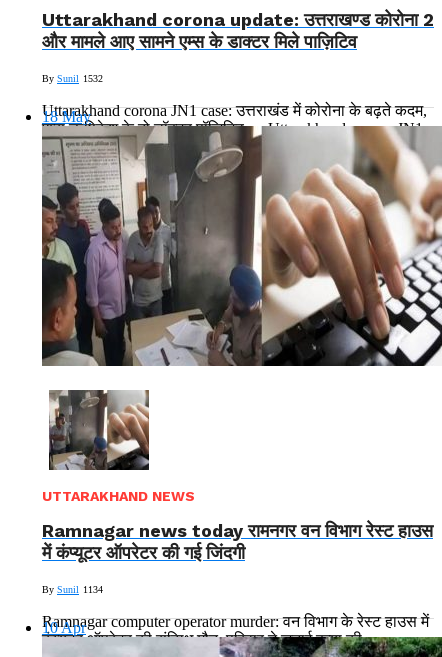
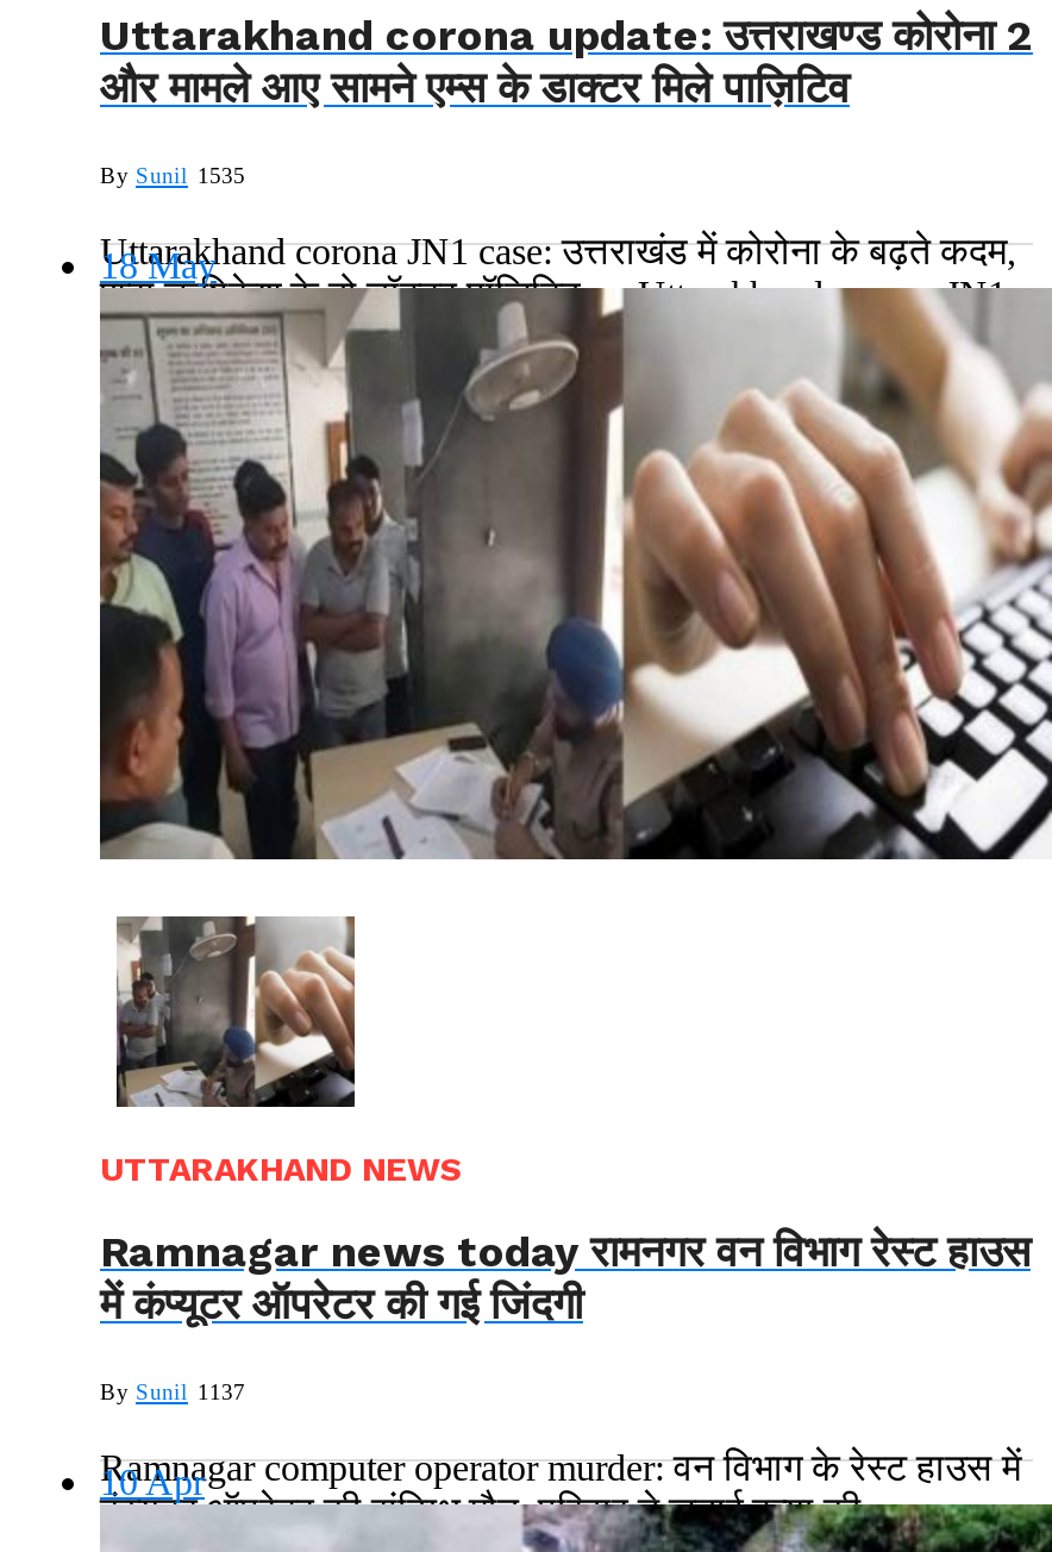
[42,73,103,84] By Sunil 1532 -> [100,163,245,189] By Sunil 1535
[42,584,103,595] By Sunil 1134 -> [100,1379,245,1405] By Sunil 1137

